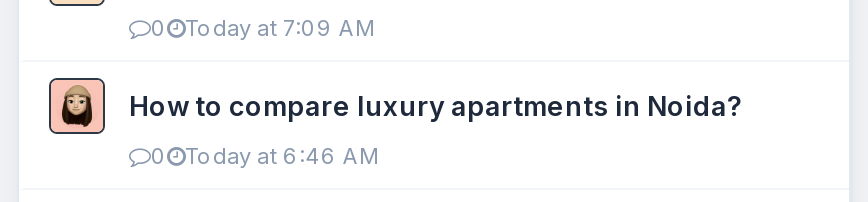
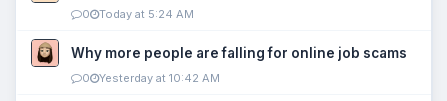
[151,14,375,42] 0 Today at 7:09 AM -> [82,7,194,21] 0 Today at 5:24 AM
[129,90,741,122] How to compare luxury apartments in Noida? -> [71,45,407,61] Why more people are falling for online job scams
[185,142,379,170] Today at 6:46 AM -> [99,71,220,85] Yesterday at 10:42 AM

